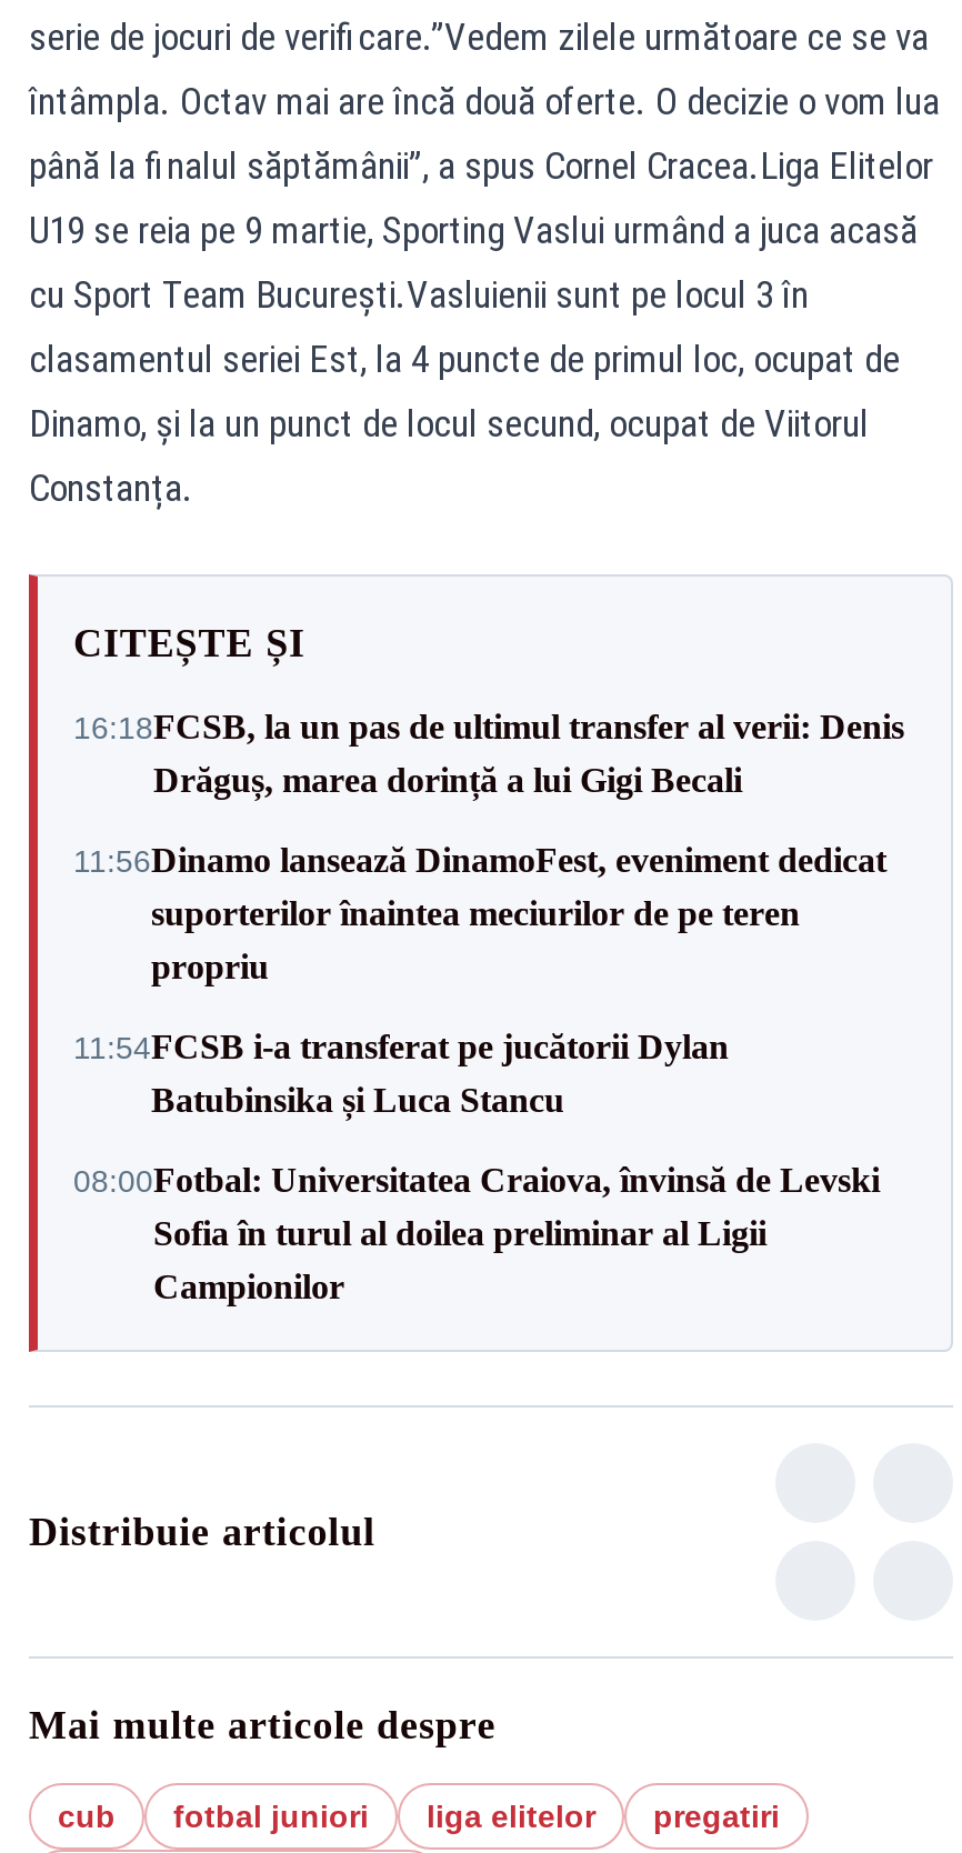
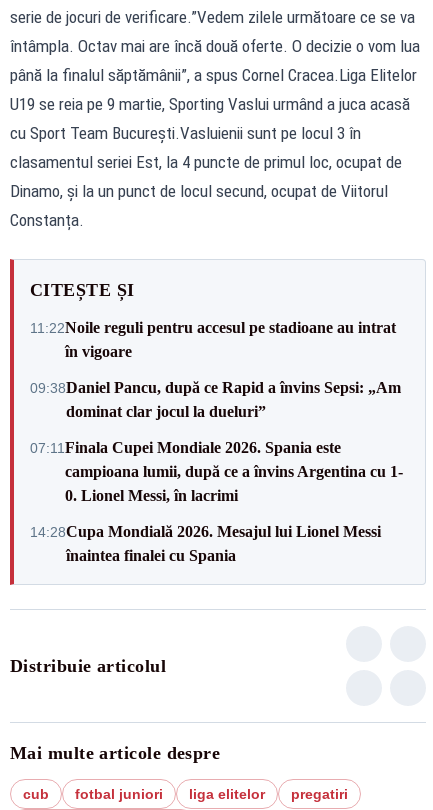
[73,708,904,799] 16:18FCSB, la un pas de ultimul transfer al verii: Denis | Drăguș, marea dorință a lui Gigi Becali -> [30,318,396,359] 11:22Noile reguli pentru accesul pe stadioane au intrat | în vigoare
[73,841,886,985] 11:56Dinamo lansează DinamoFest, eveniment dedicat | suporterilor înaintea meciurilor de pe teren | propriu -> [30,378,401,419] 09:38Daniel Pancu, după ce Rapid a învins Sepsi: „Am | dominat clar jocul la dueluri”
[73,1028,729,1119] 11:54FCSB i-a transferat pe jucătorii Dylan | Batubinsika și Luca Stancu -> [30,438,403,503] 07:11 Finala Cupei Mondiale 2026. Spania este | campioana lumii, după ce a învins Argentina cu 1- | 0. Lionel Messi, în lacrimi
[73,1161,880,1305] 08:00Fotbal: Universitatea Craiova, învinsă de Levski | Sofia în turul al doilea preliminar al Ligii | Campionilor -> [30,522,381,563] 14:28Cupa Mondială 2026. Mesajul lui Lionel Messi | înaintea finalei cu Spania

